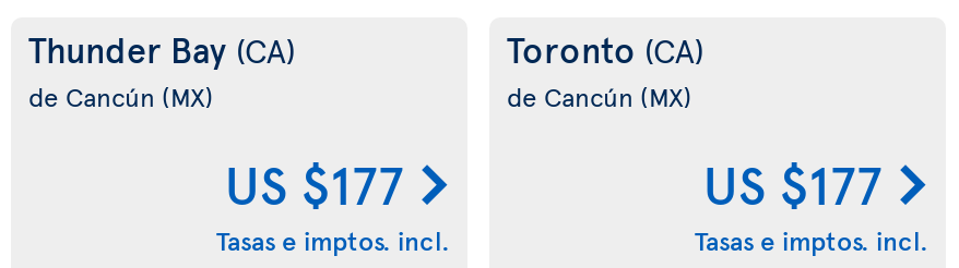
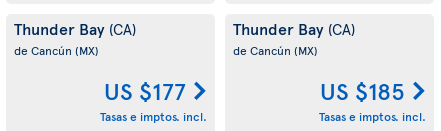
[507,25,703,73] Toronto (CA) -> [233,17,355,39] Thunder Bay (CA)
[703,149,883,221] US $177 -> [320,74,405,107] US $185

